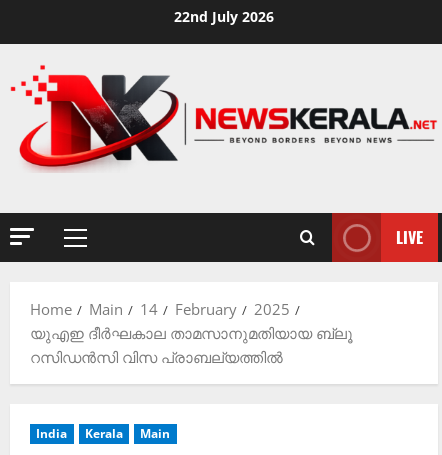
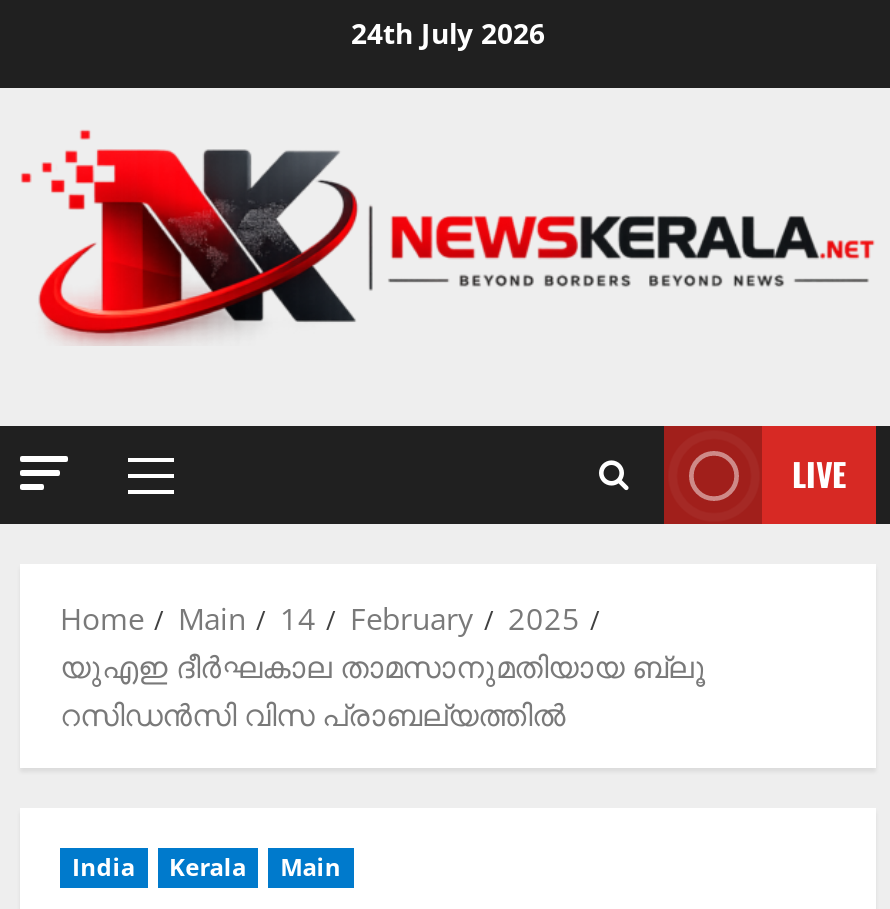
[174,7,274,26] 22nd July 2026 -> [351,14,545,52] 24th July 2026

